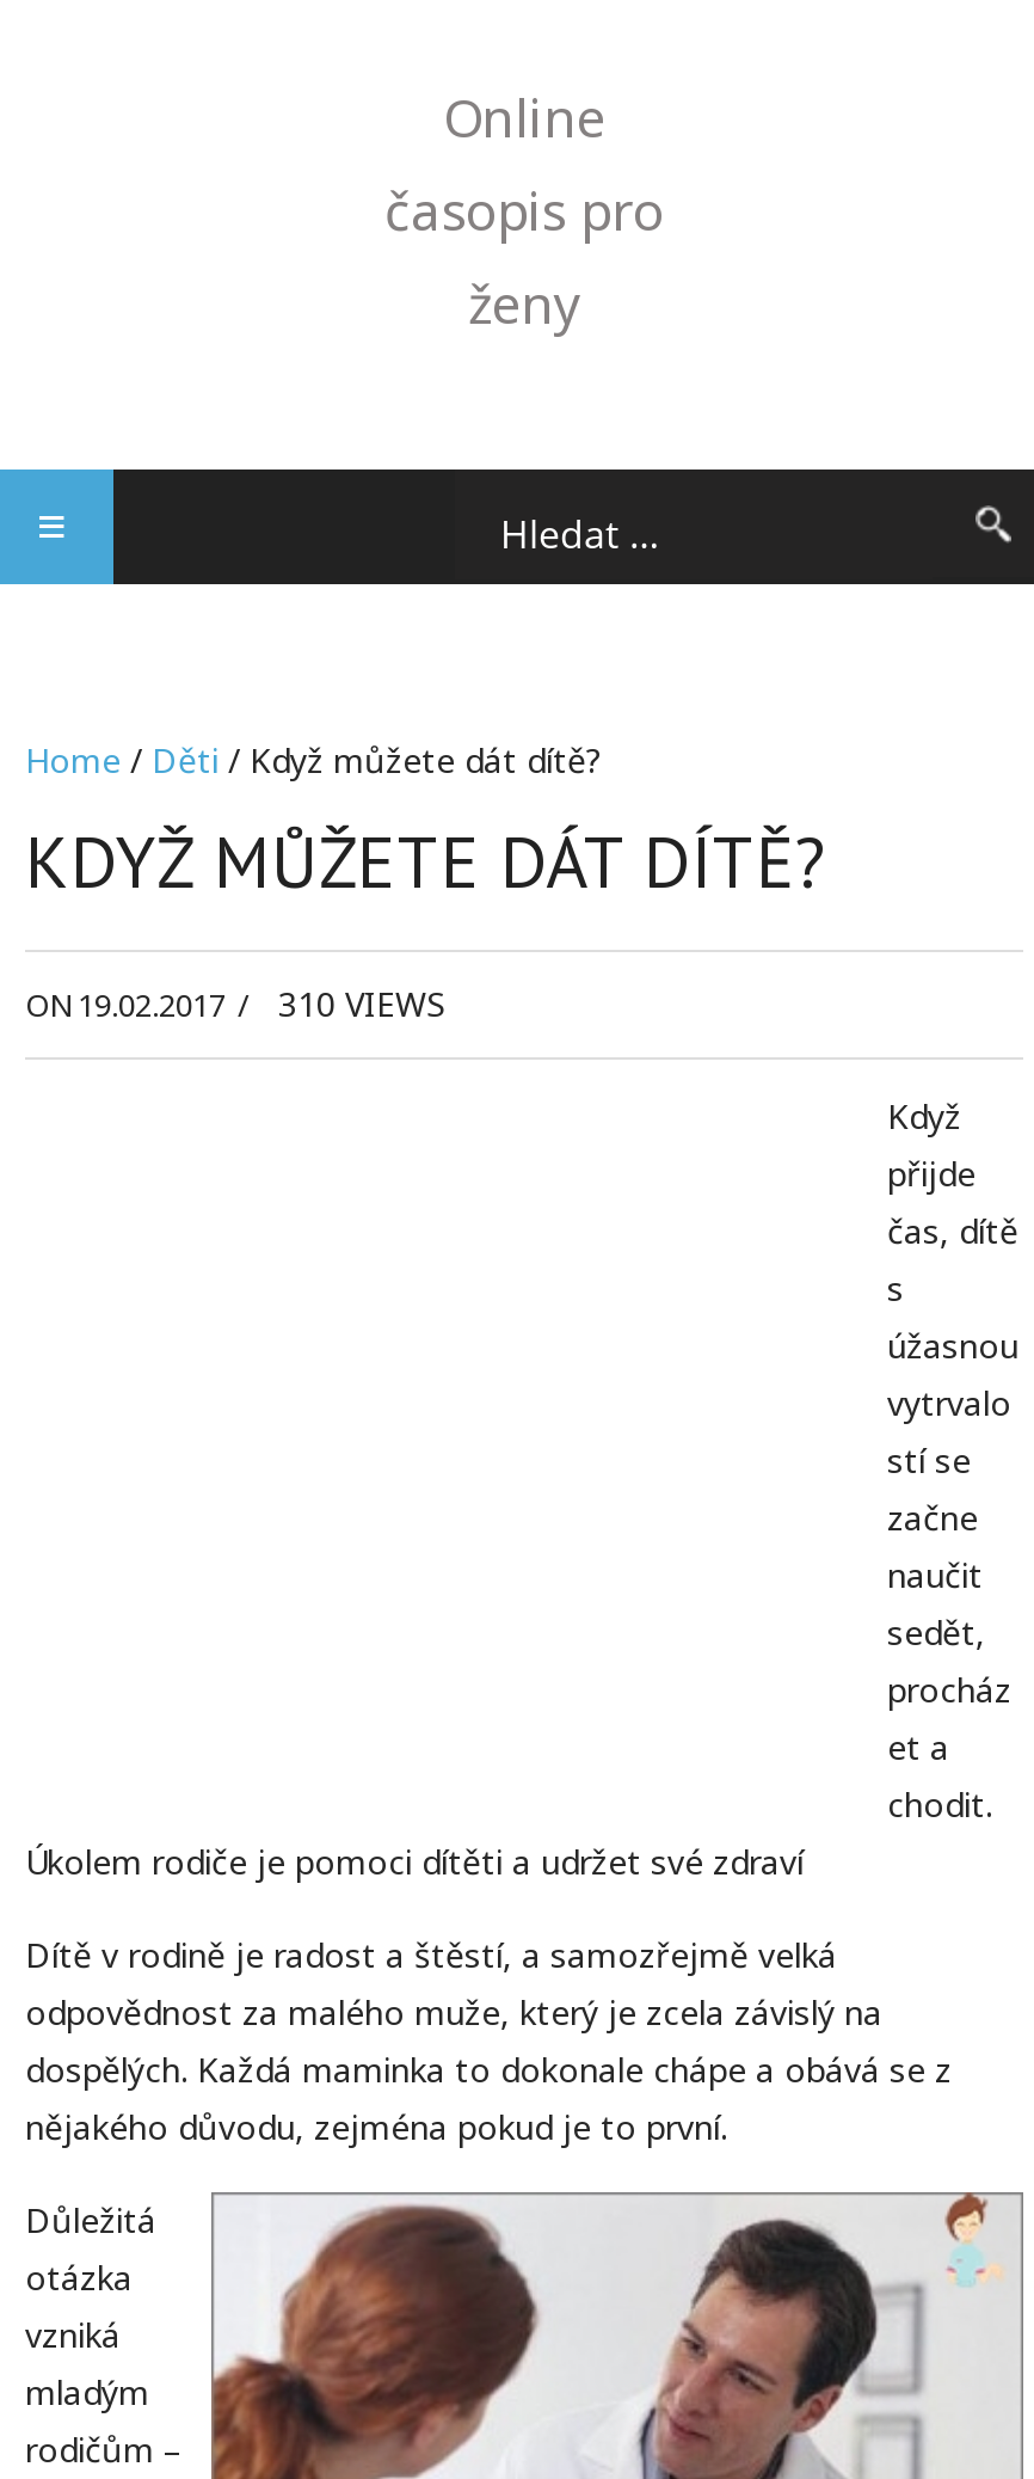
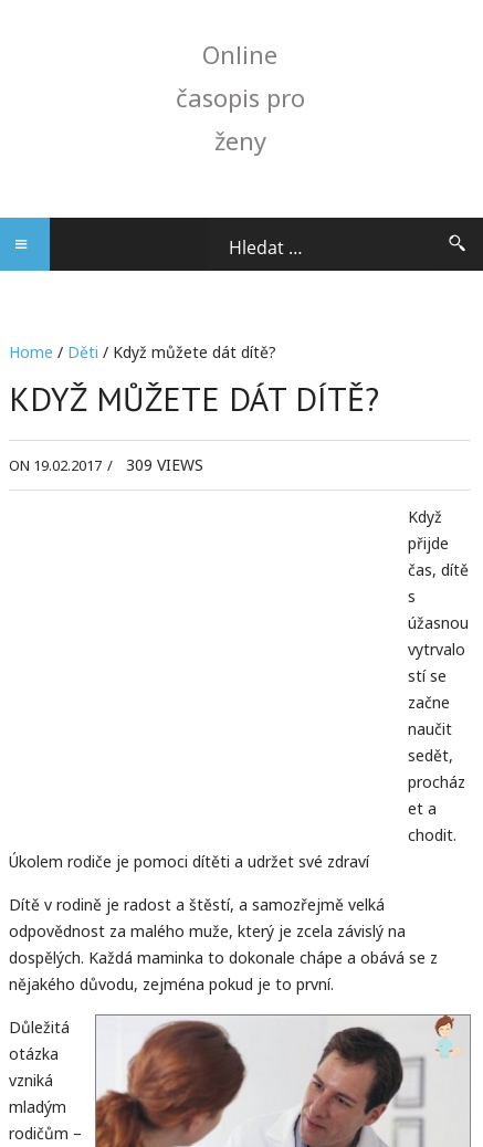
[25,981,445,1026] ON 19.02.2017 / 310 VIEWS -> [9,454,203,475] ON 19.02.2017 / 309 VIEWS

